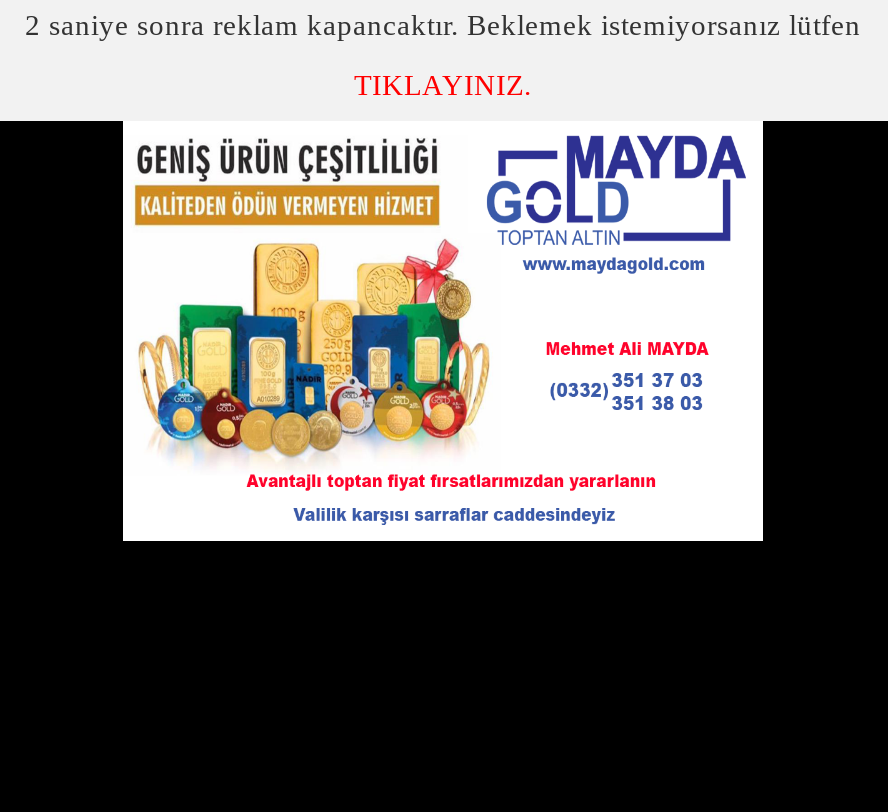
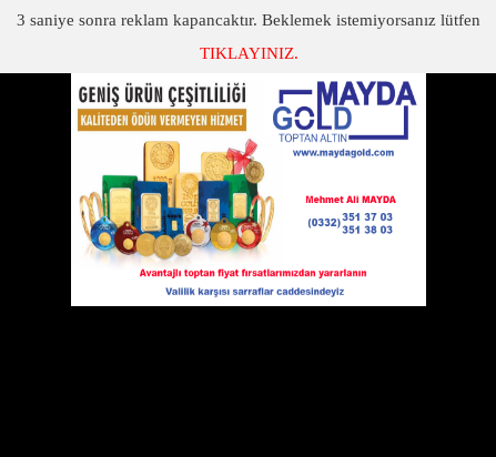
[25,9,861,41] 2 saniye sonra reklam kapancaktır. Beklemek istemiyorsanız lütfen -> [17,11,480,29] 3 saniye sonra reklam kapancaktır. Beklemek istemiyorsanız lütfen

